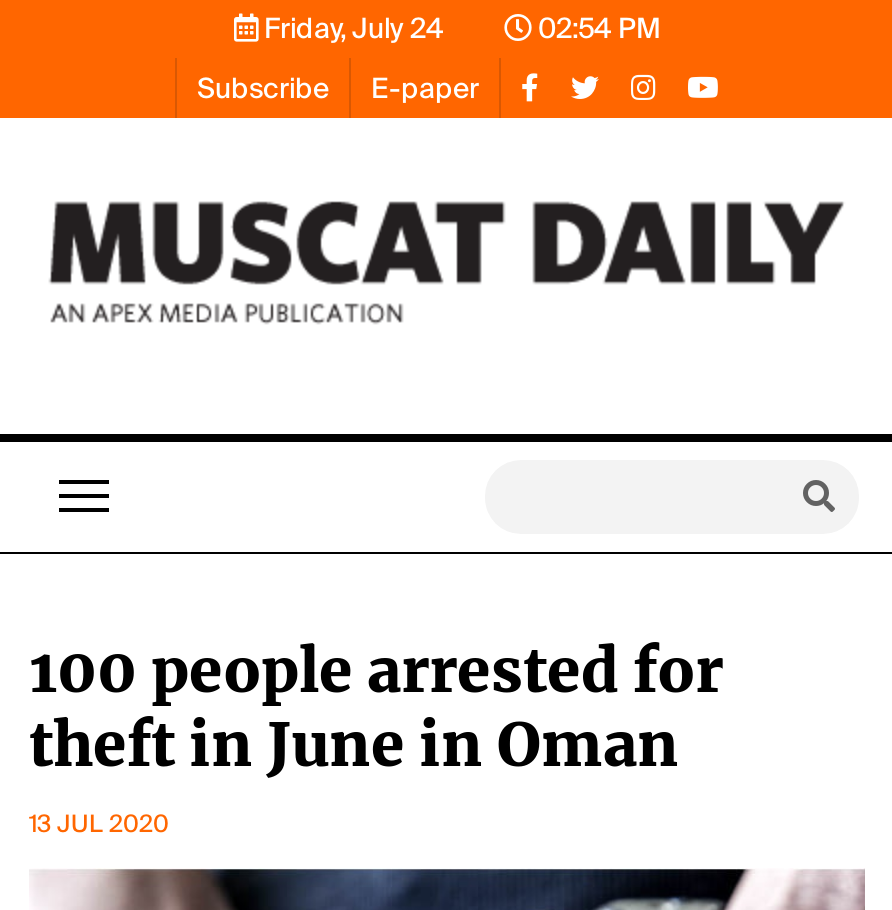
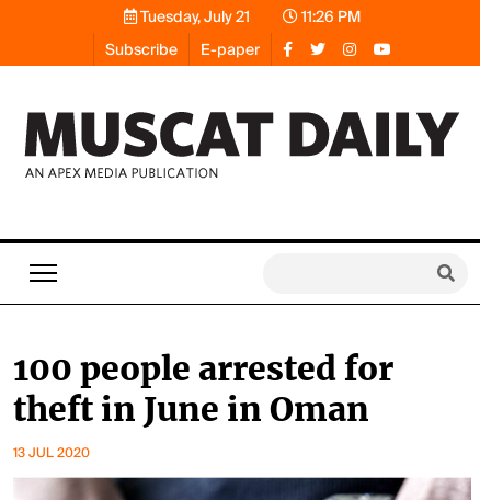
[258,10,444,46] Friday, July 24 -> [137,7,250,26] Tuesday, July 21
[532,10,660,46] 02:54 PM -> [298,7,361,26] 11:26 PM

